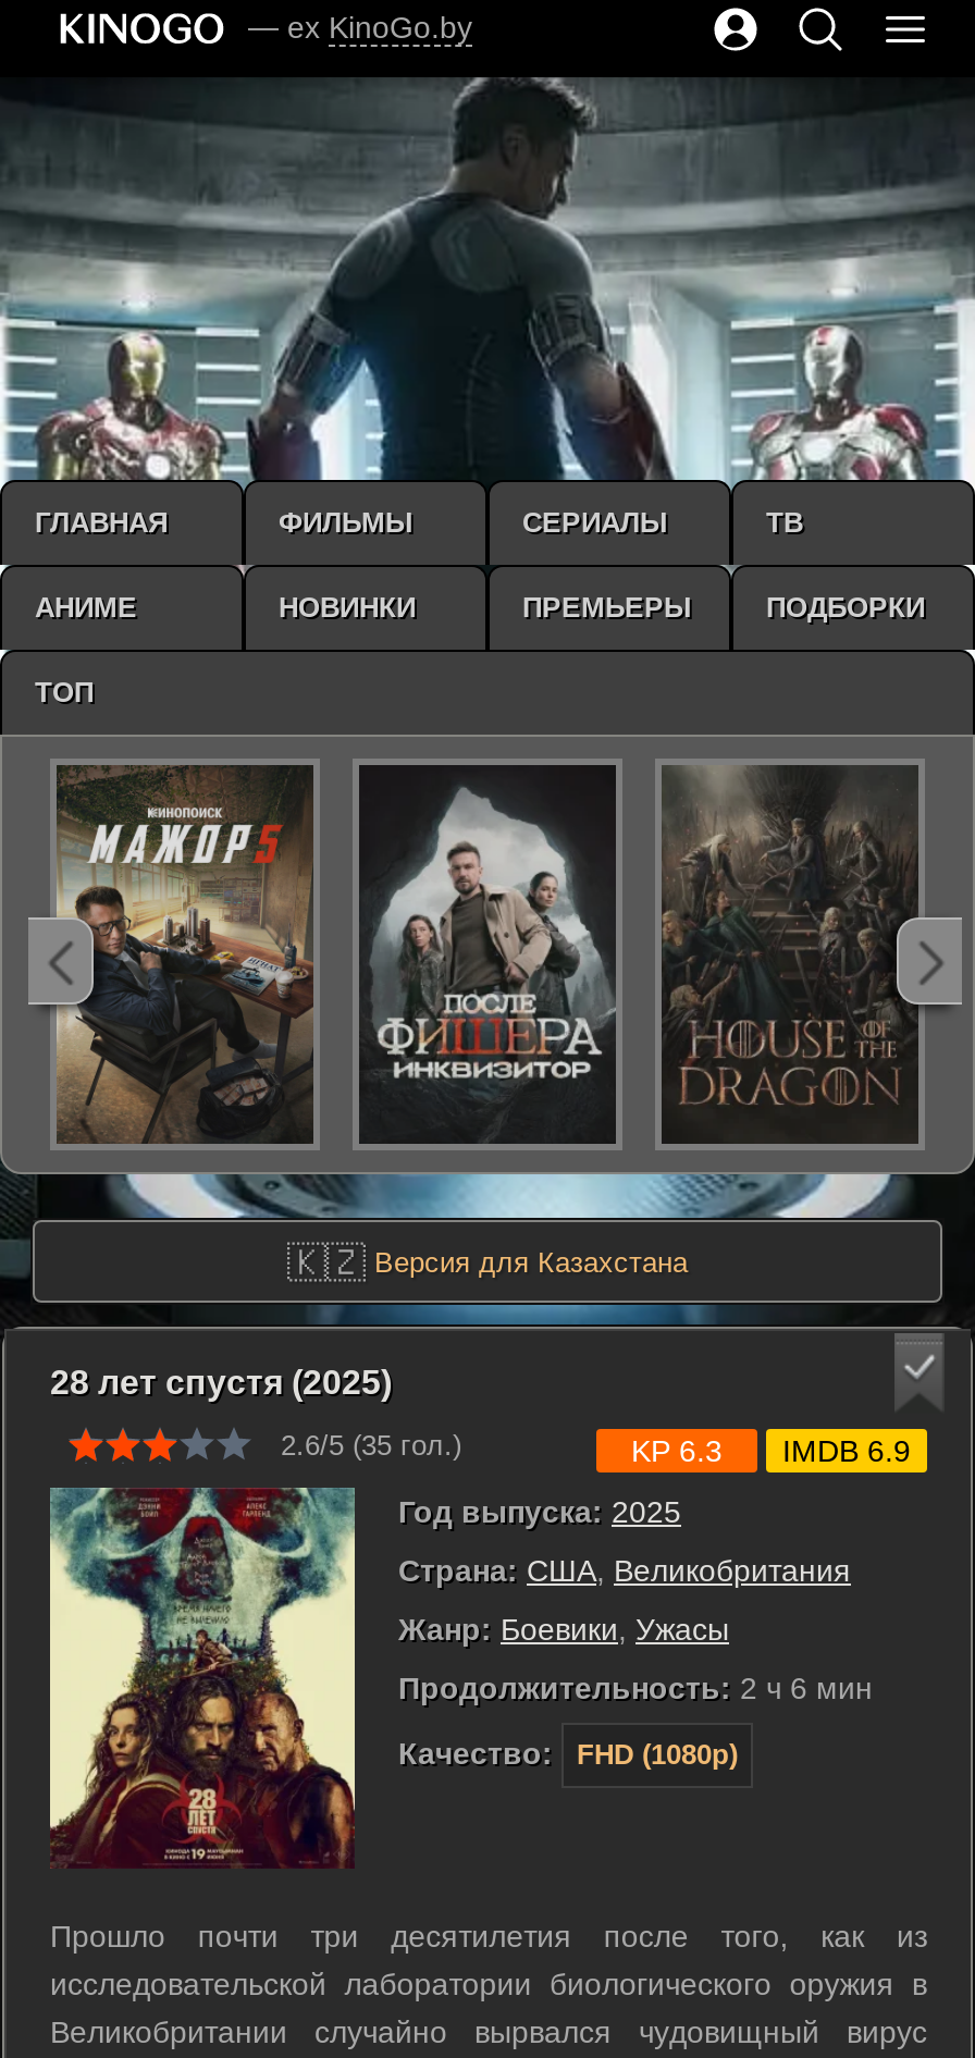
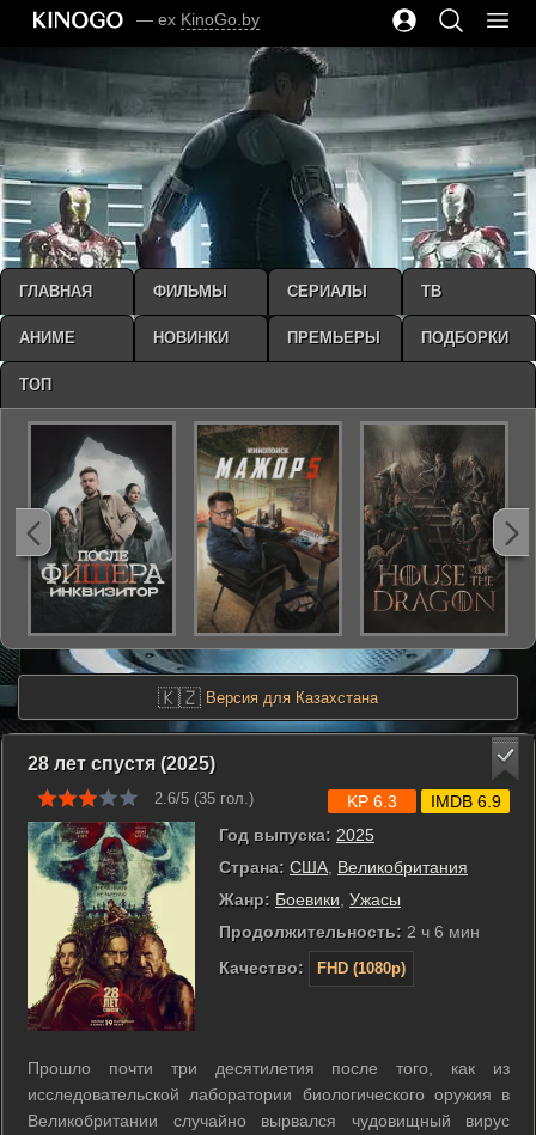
[54,767,313,1142] [image] -> [30,425,172,633] [image]
[357,765,616,1144] [image] -> [196,426,339,631] [image]

